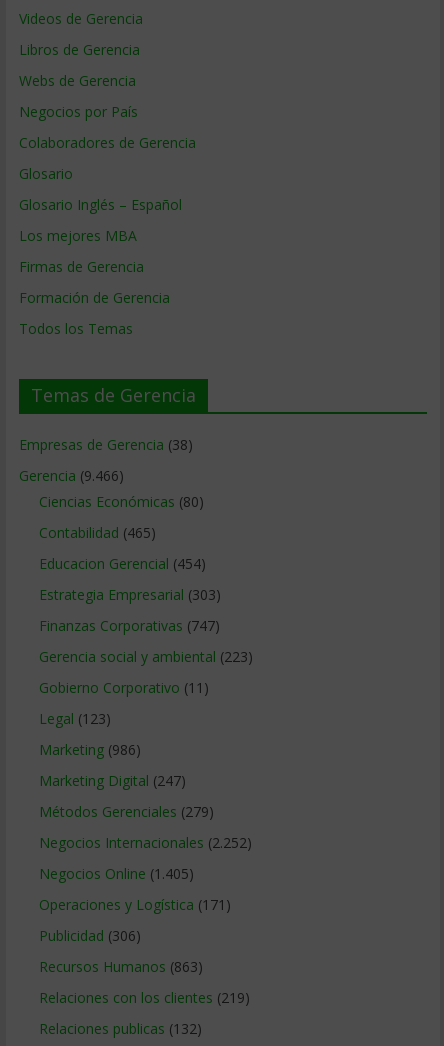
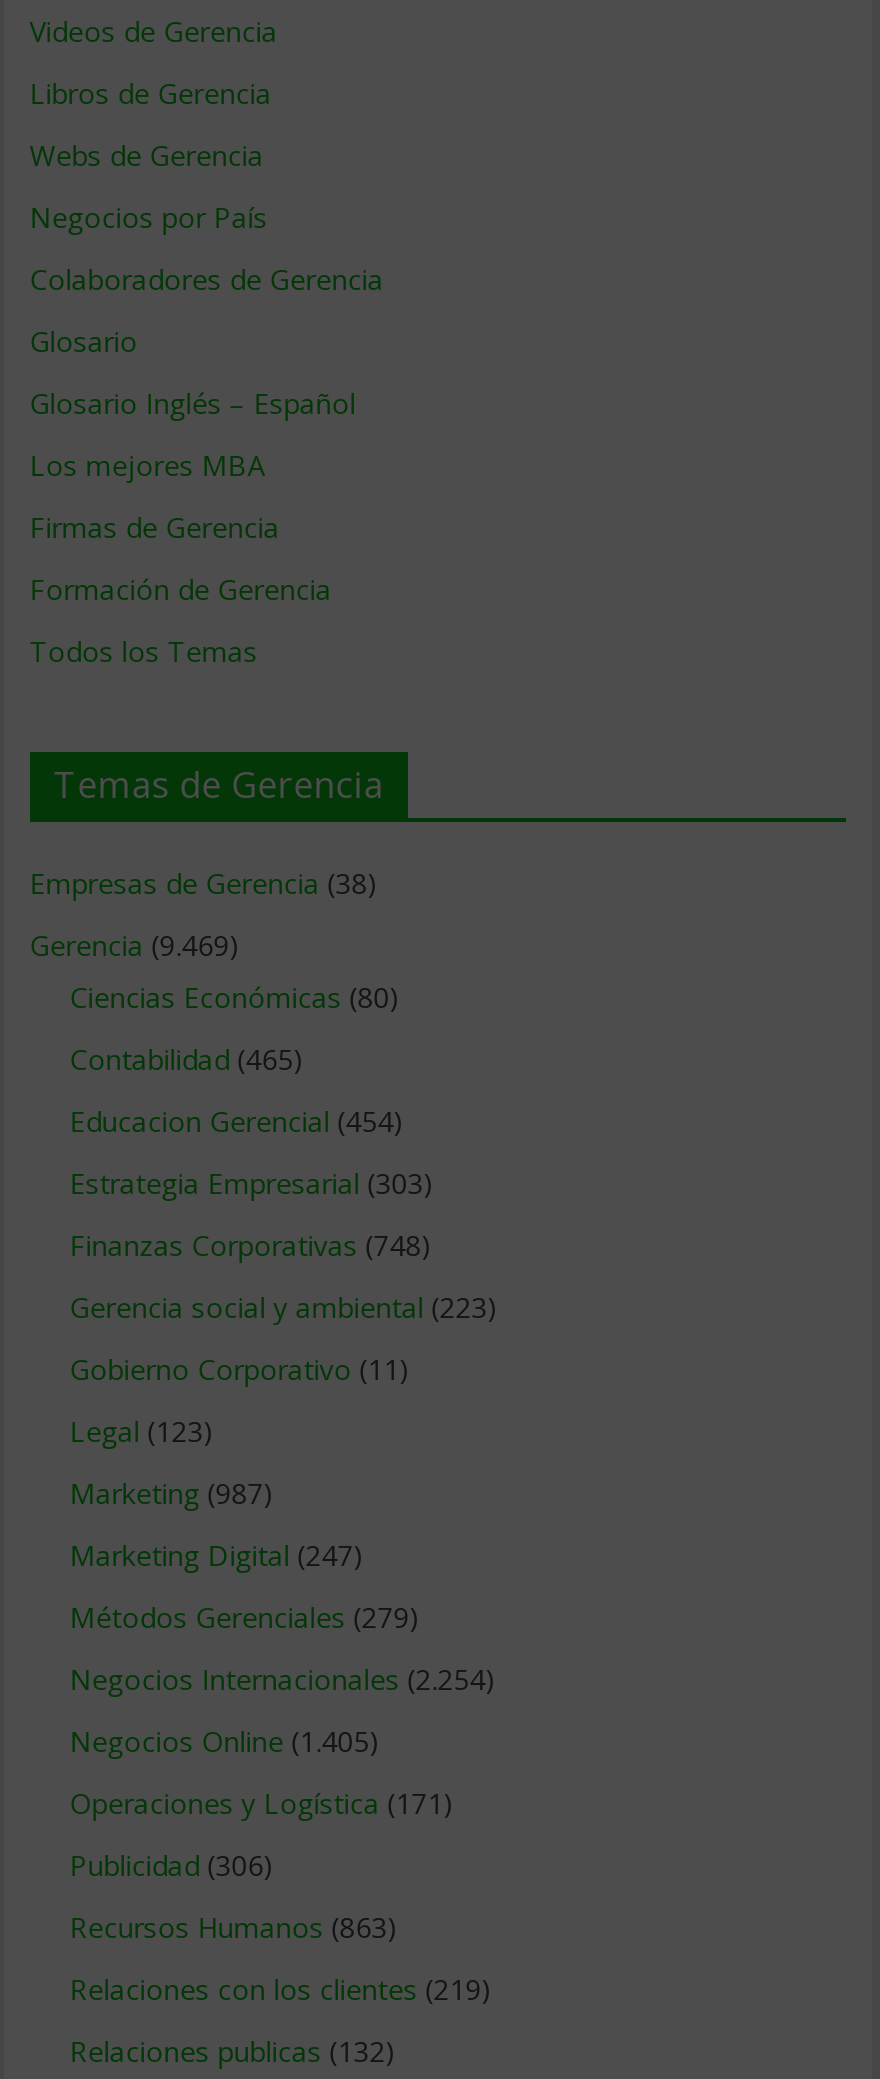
[19,466,124,485] Gerencia (9.466) -> [30,925,240,963] Gerencia (9.469)
[39,616,220,635] Finanzas Corporativas (747) -> [70,1225,432,1263] Finanzas Corporativas (748)
[39,740,141,759] Marketing (986) -> [70,1473,274,1511] Marketing (987)
[39,833,252,852] Negocios Internacionales (2.252) -> [70,1659,496,1697] Negocios Internacionales (2.254)

